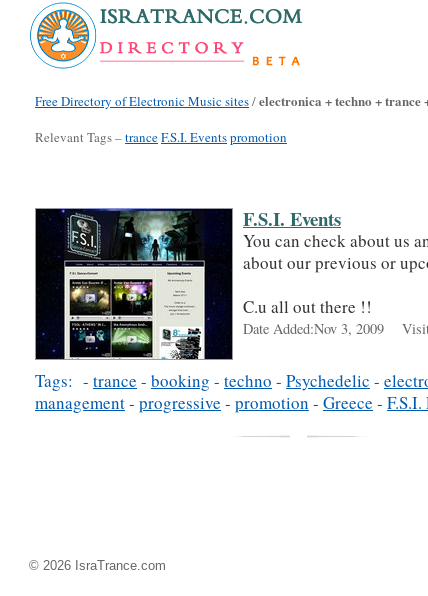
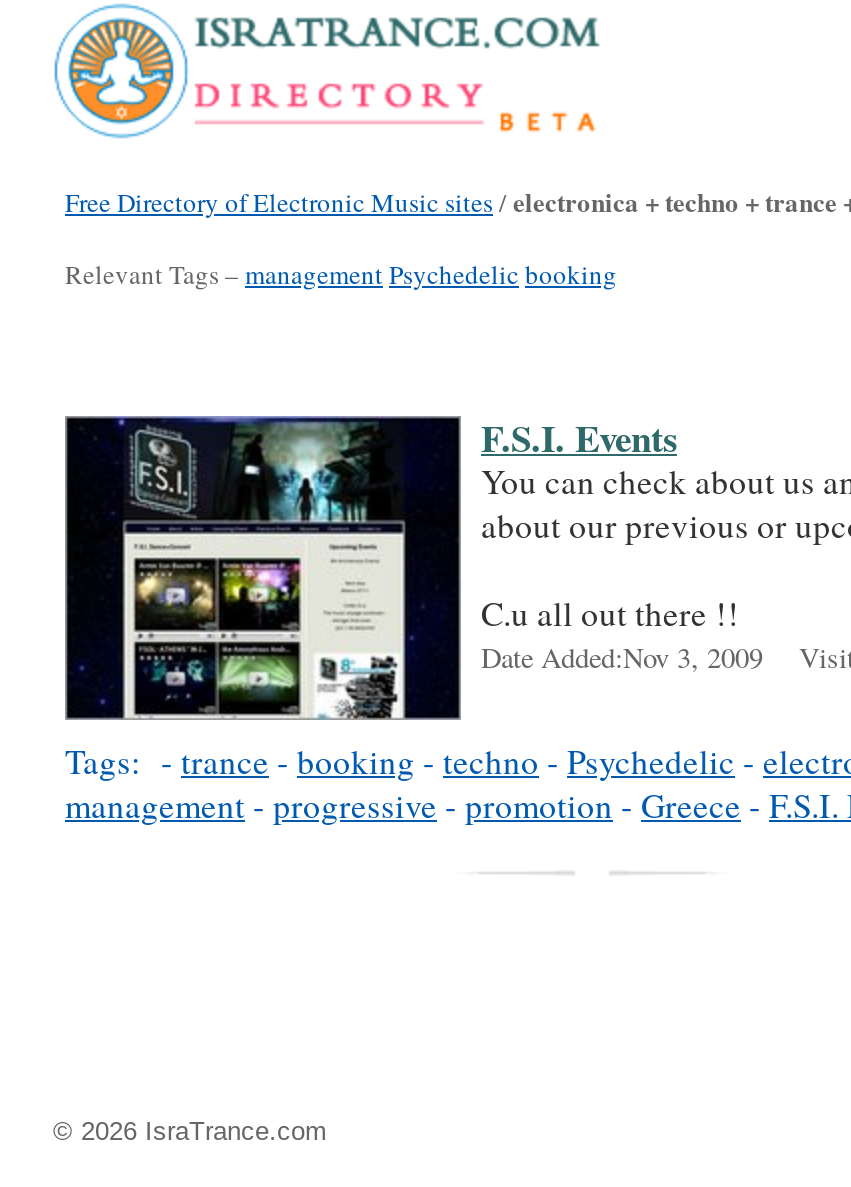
[35,128,287,146] Relevant Tags – trance F.S.I. Events promotion -> [65,256,617,292] Relevant Tags – management Psychedelic booking

